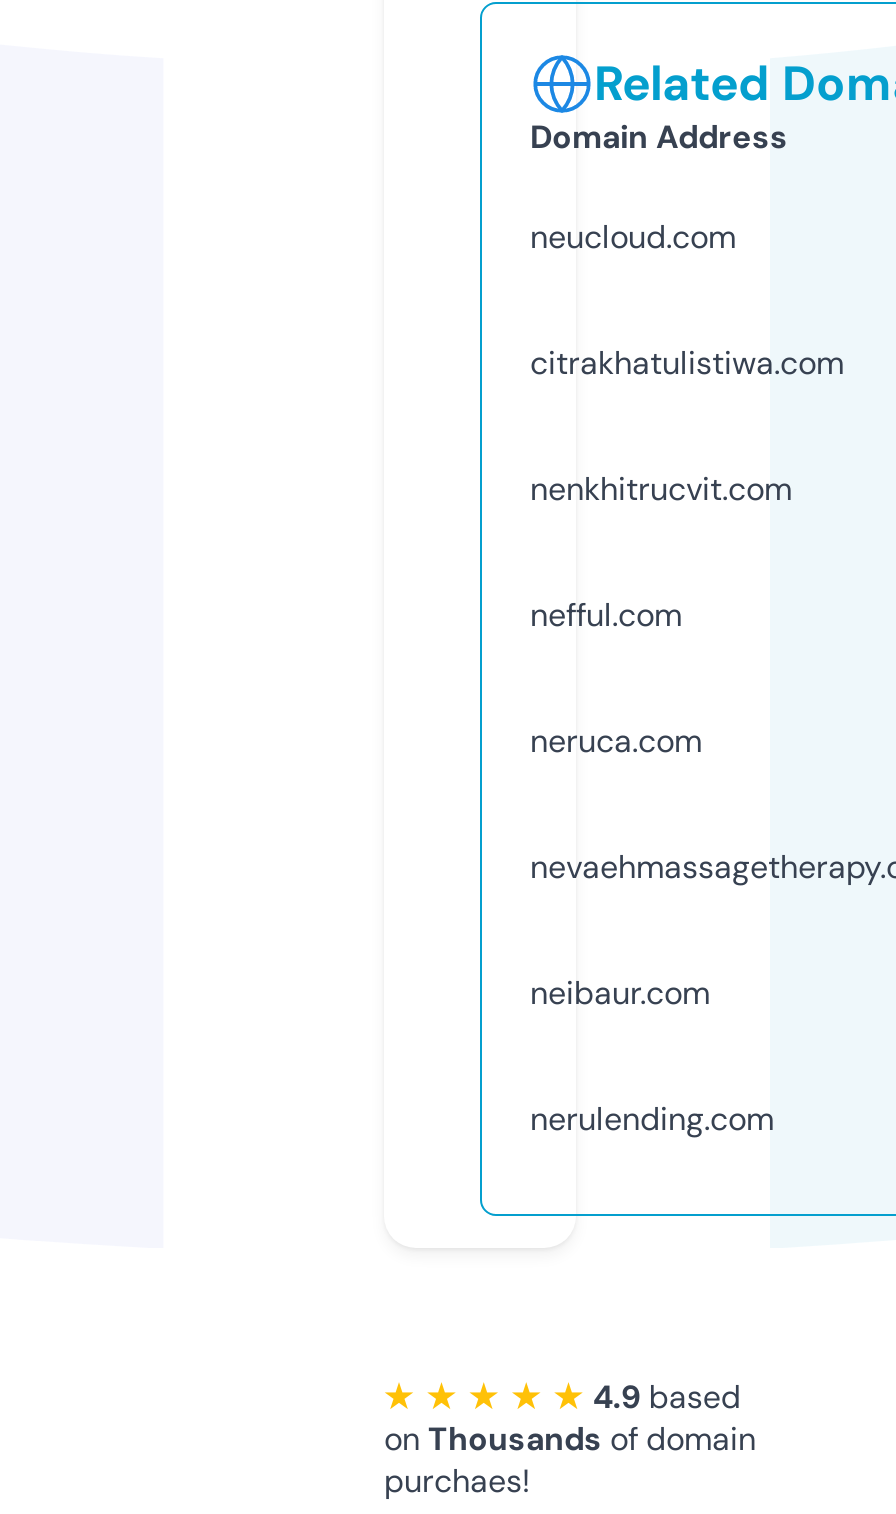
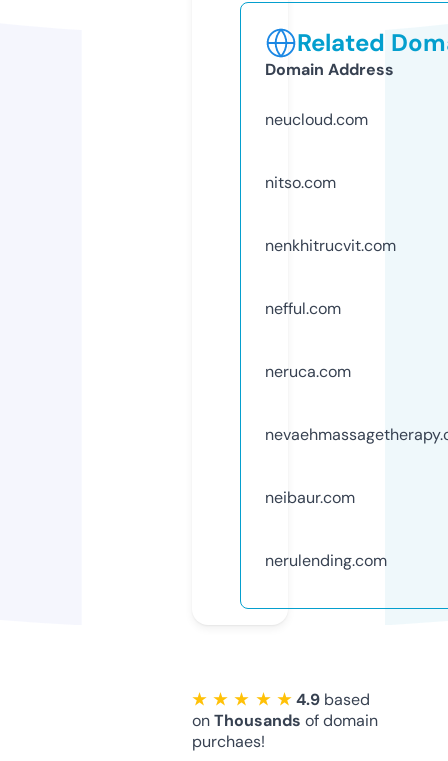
[530,342,844,384] citrakhatulistiwa.com -> [265,172,336,193] nitso.com

